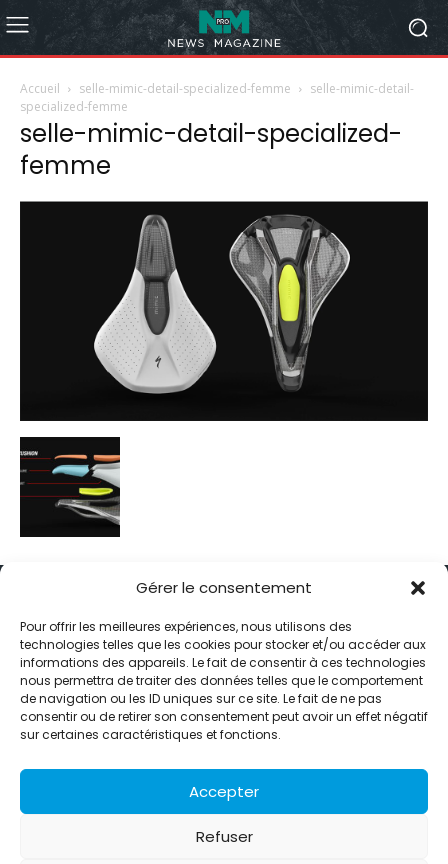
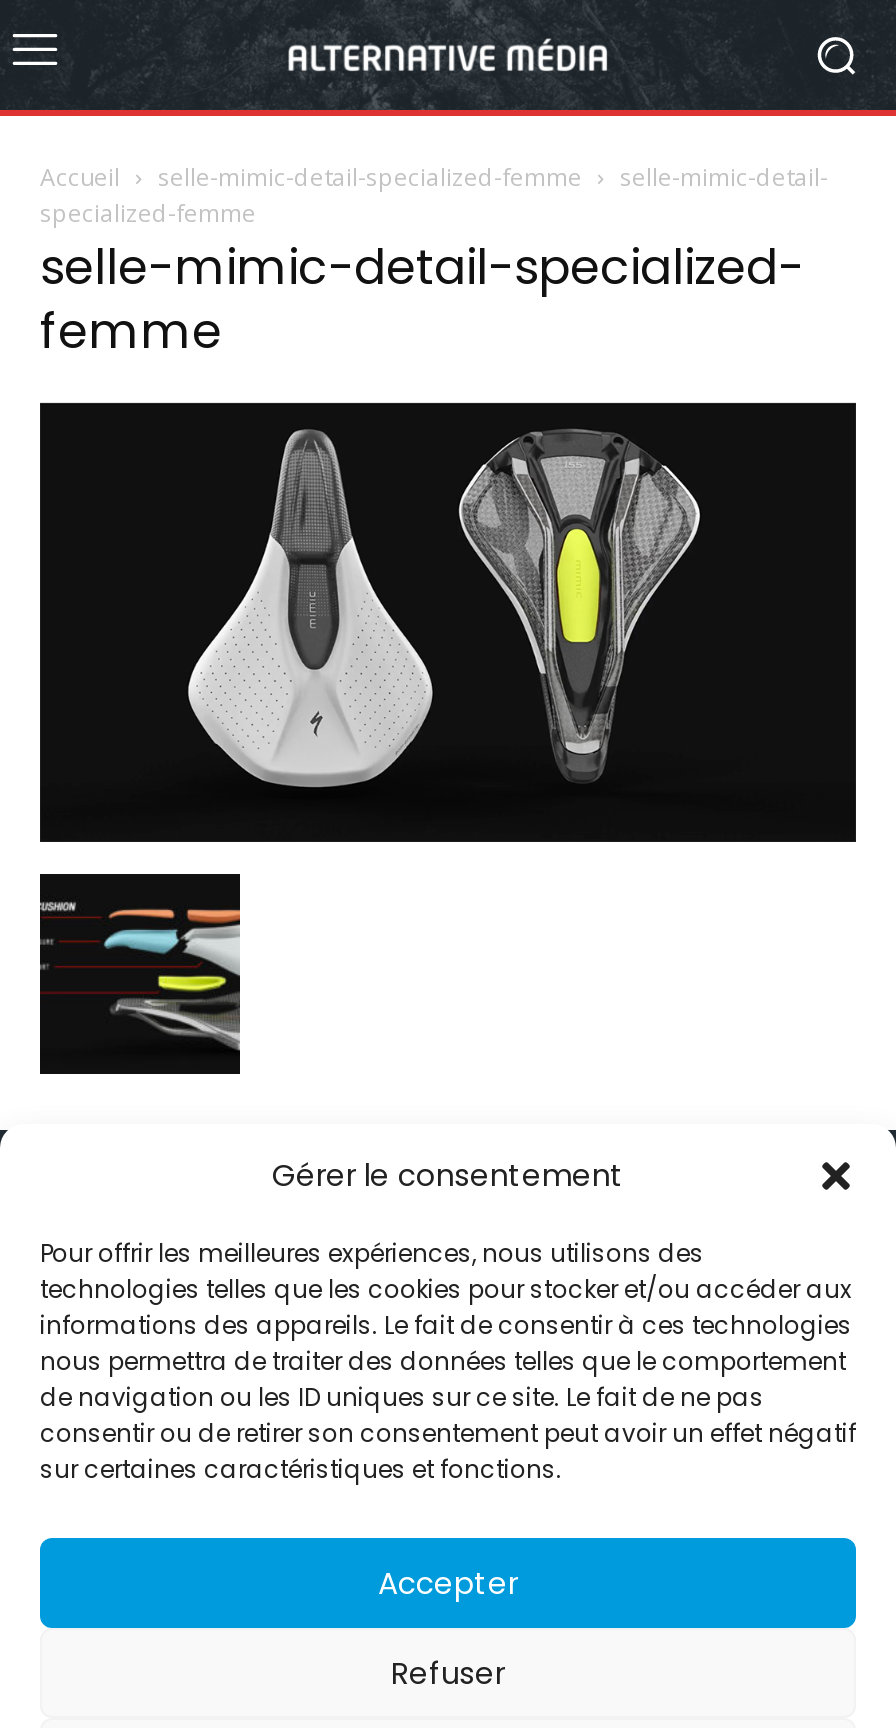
[144,10,304,48] [image] -> [286,22,610,94] [image]

